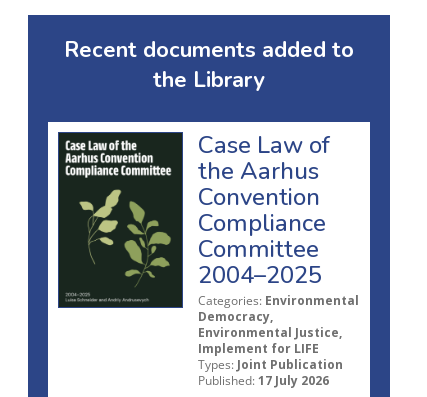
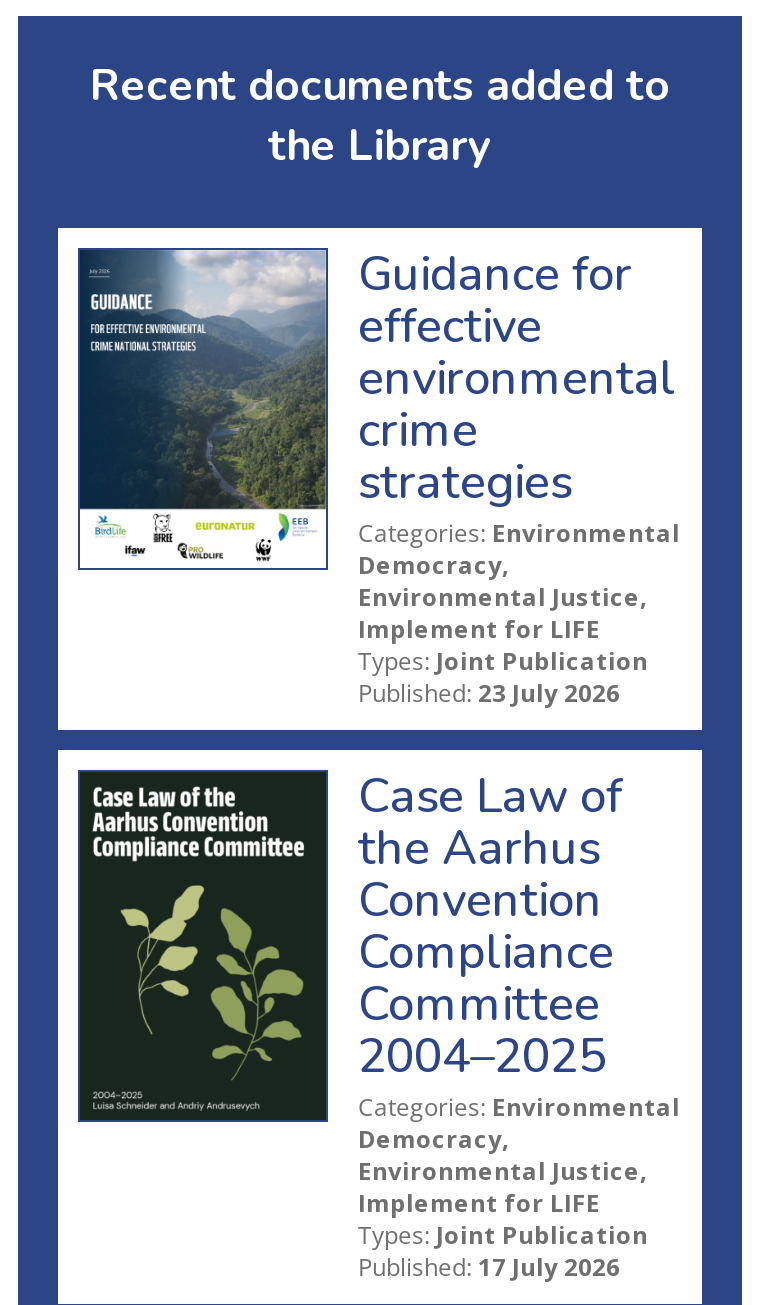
none -> [78,243,680,711] [image] | Guidance for | effective | environmental | crime | strategies | Categories: Environmental | Democracy, | Environmental Justice, | Implement for LIFE | Types: Joint Publication | Published: 23 July 2026

